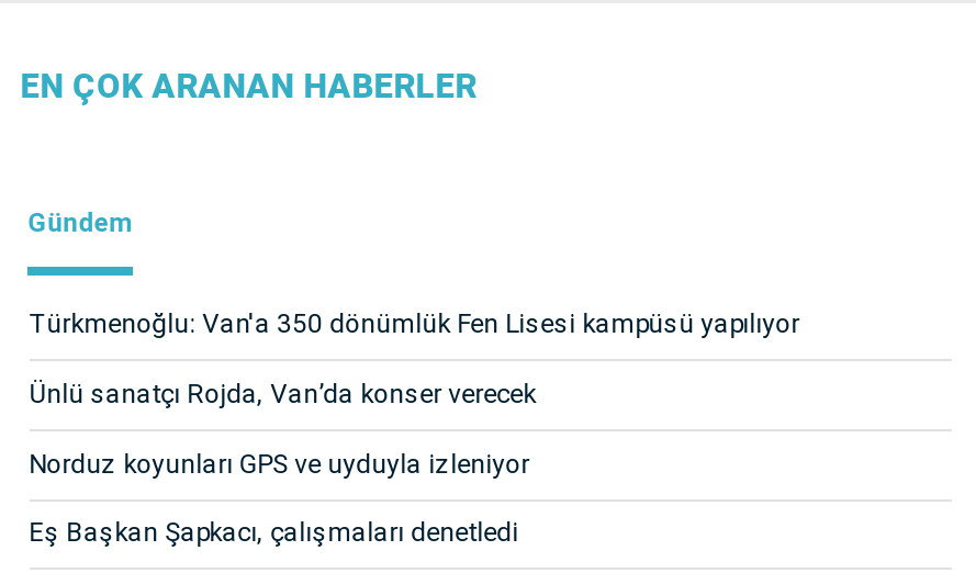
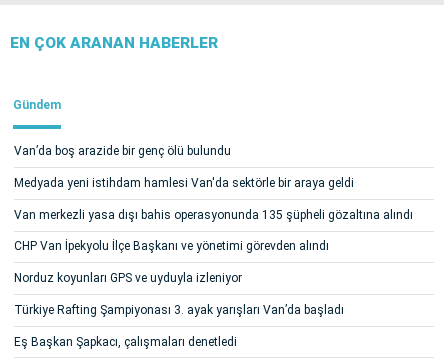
[29,309,799,410] Türkmenoğlu: Van'a 350 dönümlük Fen Lisesi kampüsü yapılıyor | Ünlü sanatçı Rojda, Van’da konser verecek -> [14,144,413,253] Van’da boş arazide bir genç ölü bulundu | Medyada yeni istihdam hamlesi Van'da sektörle bir araya geldi | Van merkezli yasa dışı bahis operasyonunda 135 şüpheli gözaltına alındı | CHP Van İpekyolu İlçe Başkanı ve yönetimi görevden alındı
none -> [14,303,344,317] Türkiye Rafting Şampiyonası 3. ayak yarışları Van’da başladı

